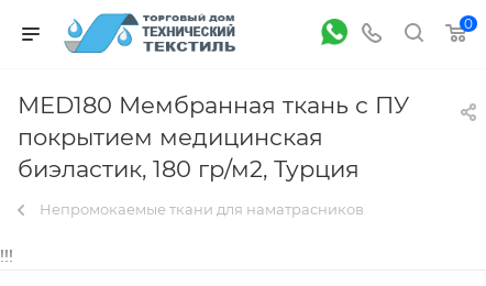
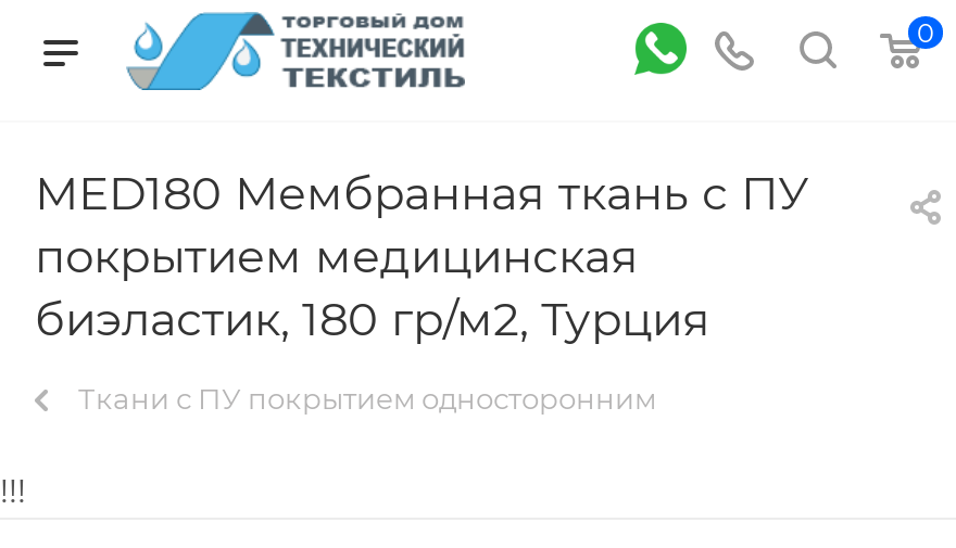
[40,200,364,218] Непромокаемые ткани для наматрасников -> [78,381,656,416] Ткани с ПУ покрытием односторонним

